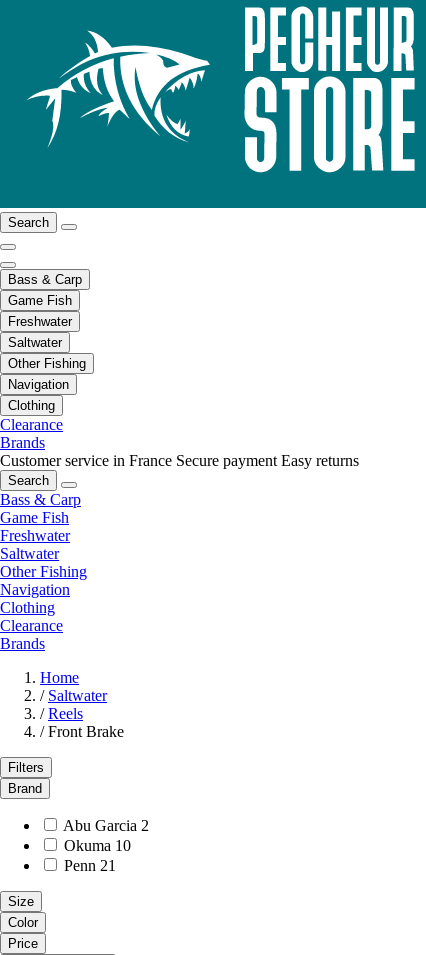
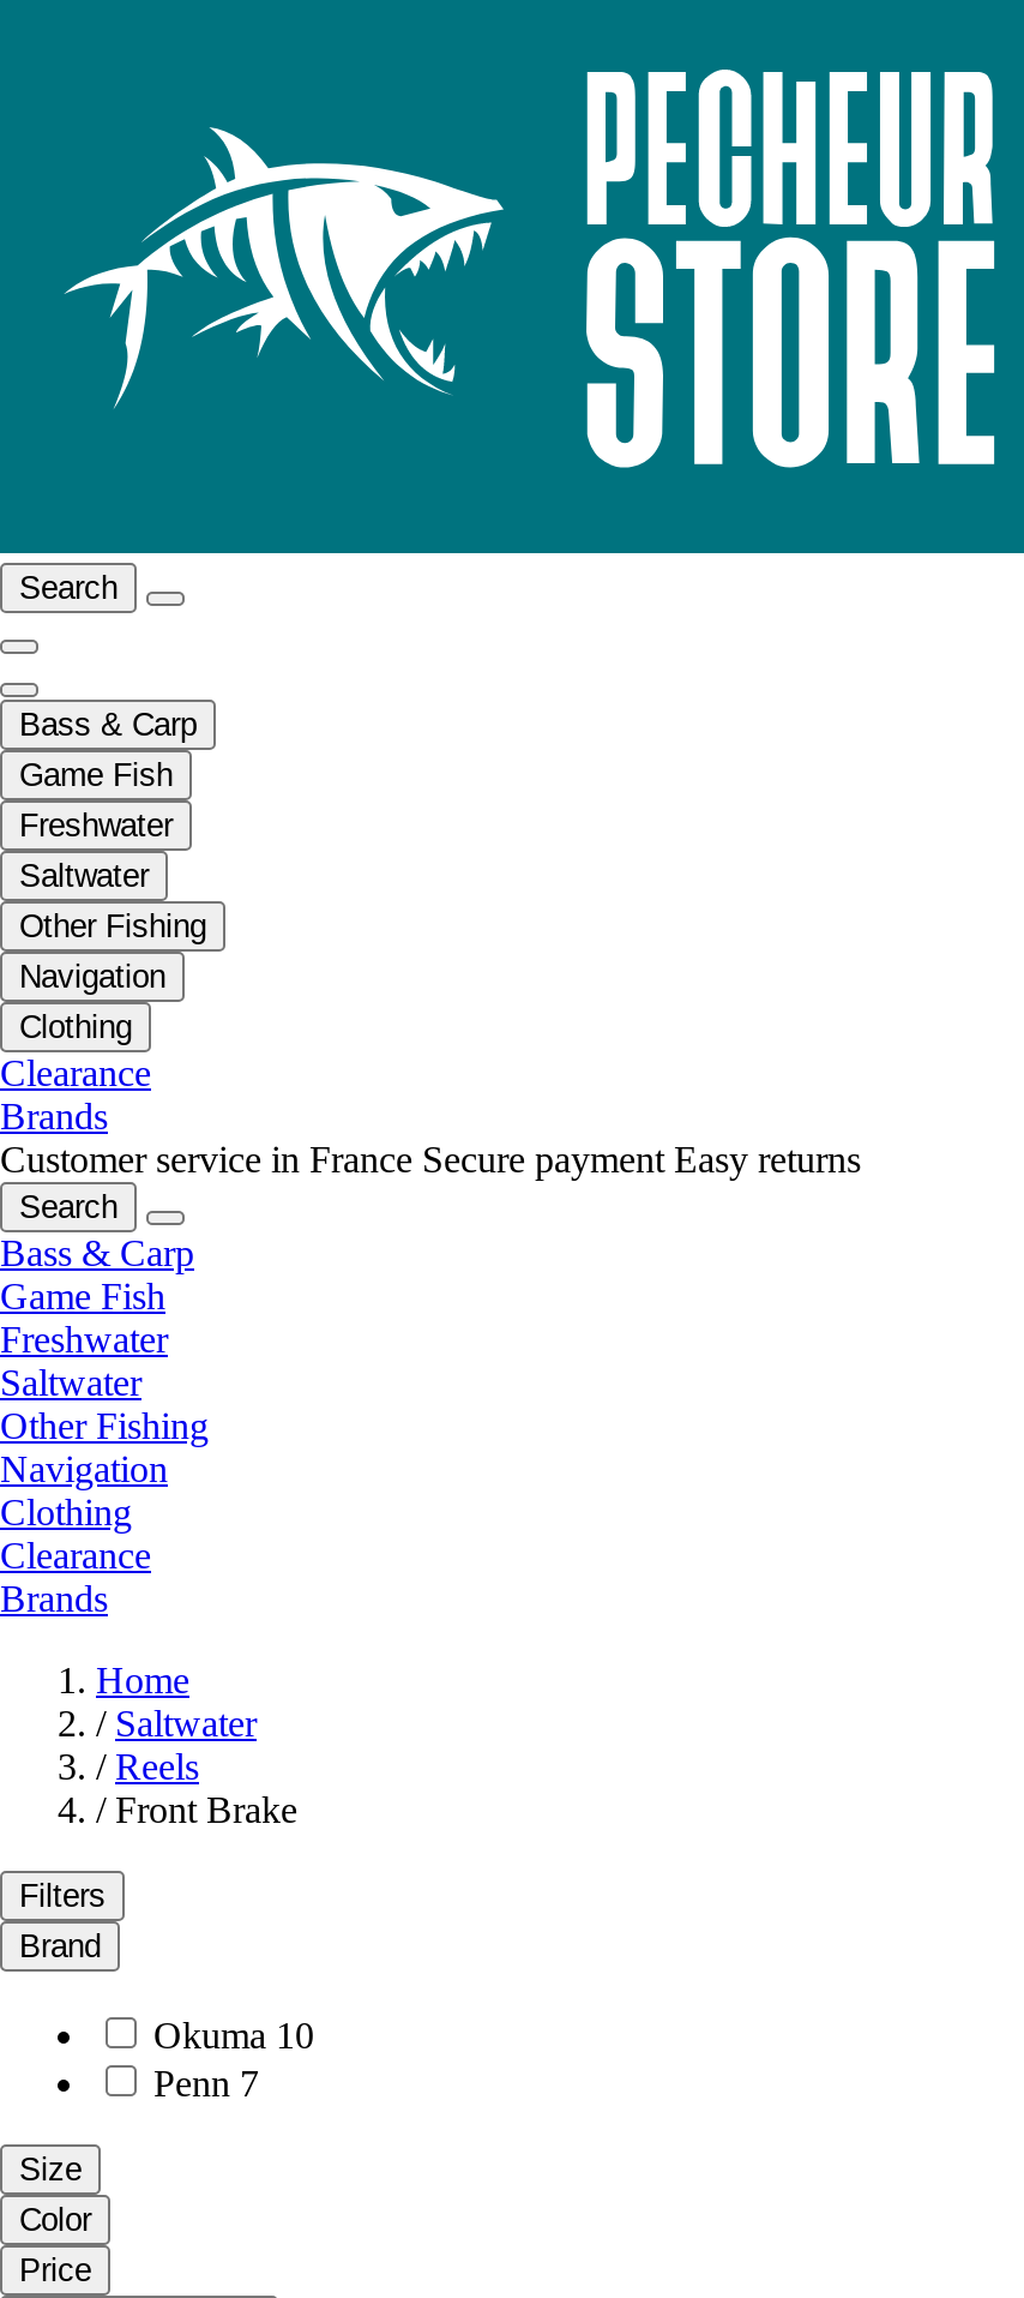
[63,817,149,834] Abu Garcia 2 -> none
[64,857,116,874] Penn 21 -> [153,2062,259,2103] Penn 7

